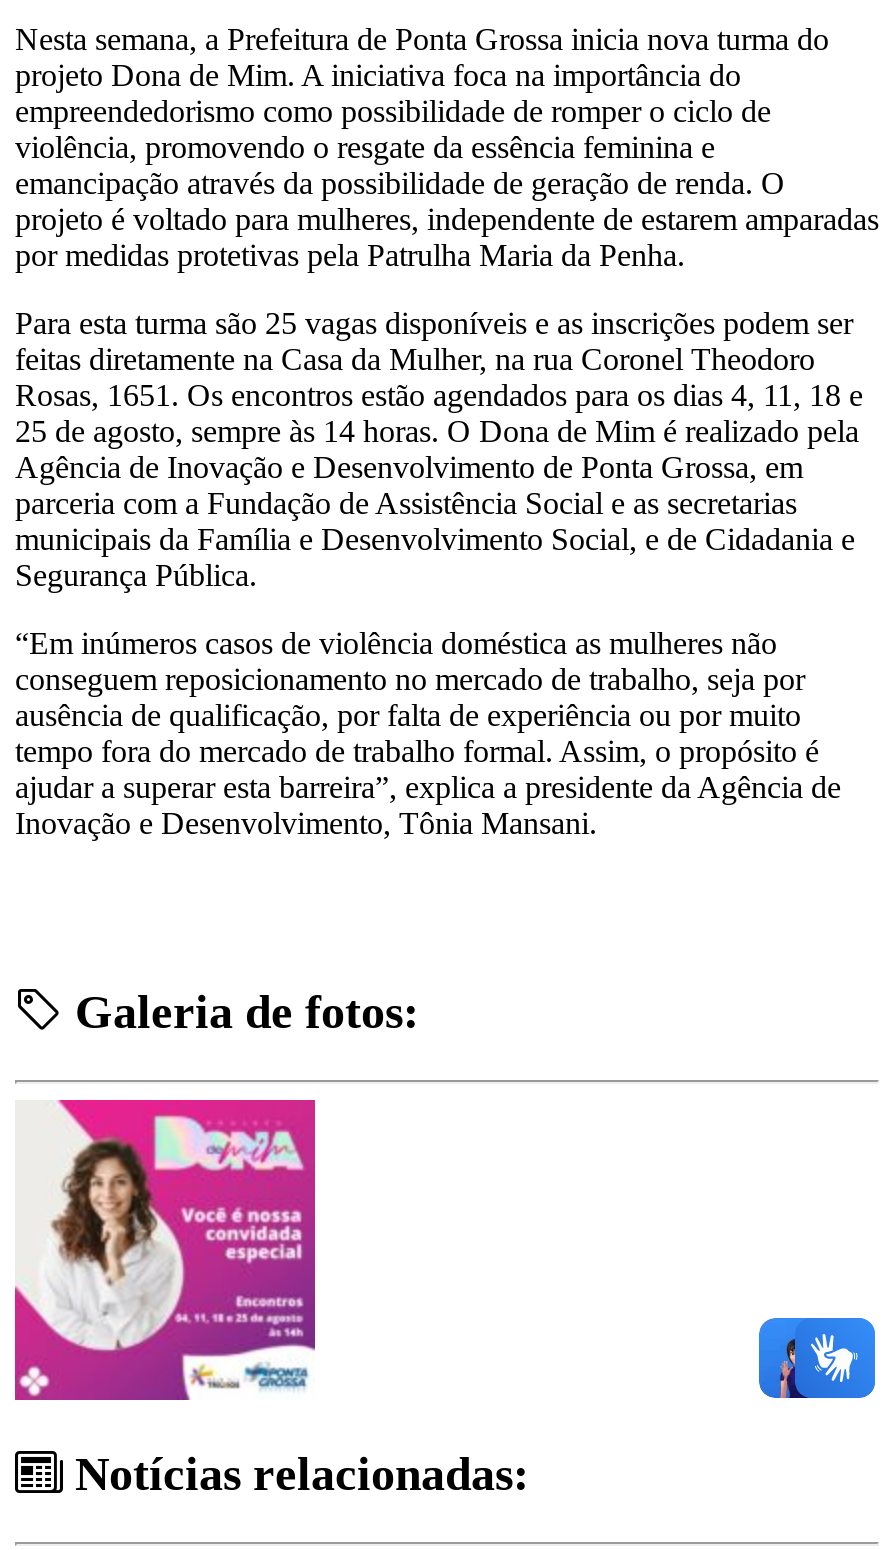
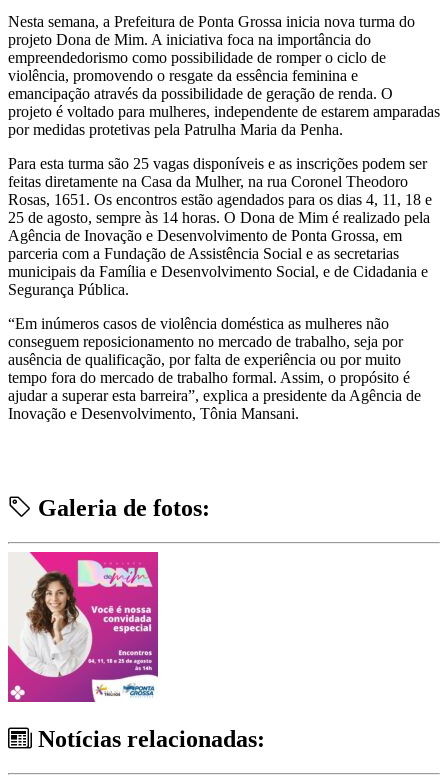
[757,1316,877,1400] [image] -> none

